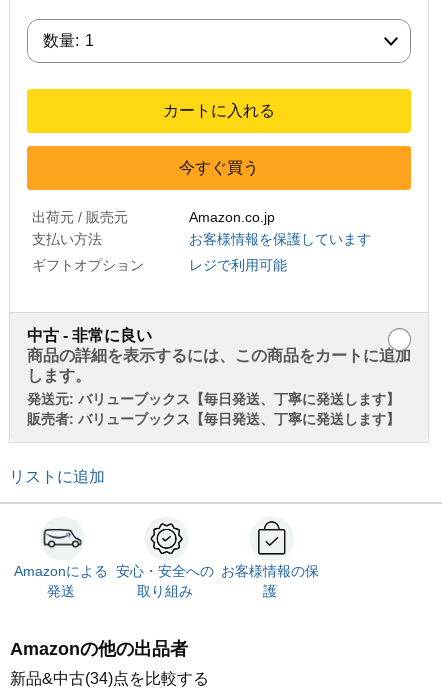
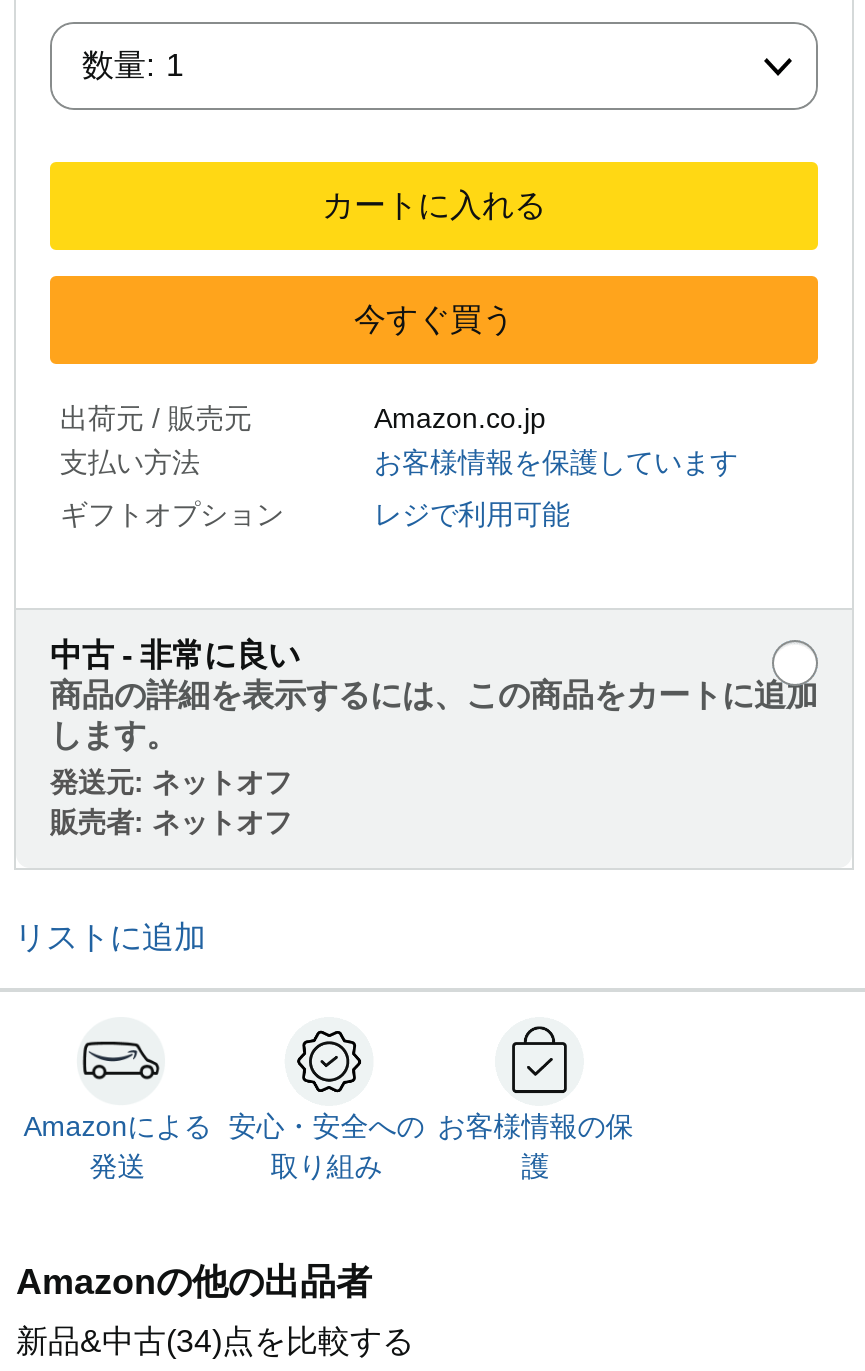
[27,391,400,427] 発送元:バリューブックス【毎日発送、丁寧に発送します】 | 販売者:バリューブックス【毎日発送、丁寧に発送します】 -> [50,766,292,838] 発送元:ネットオフ | 販売者:ネットオフ

